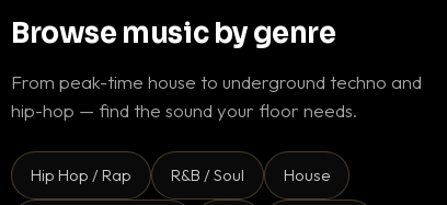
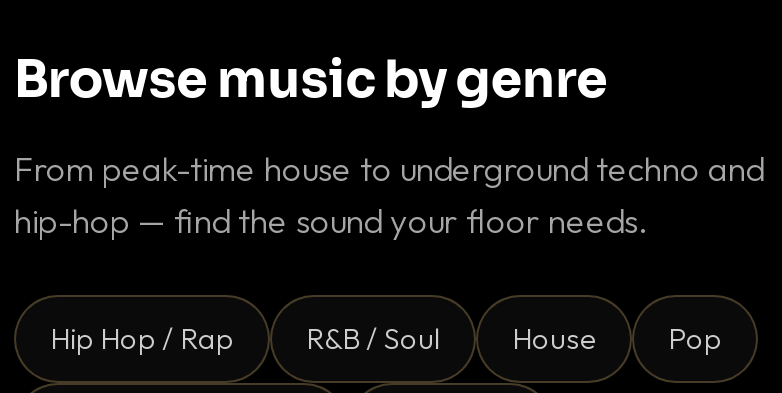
none -> [668,319,722,357] Pop

